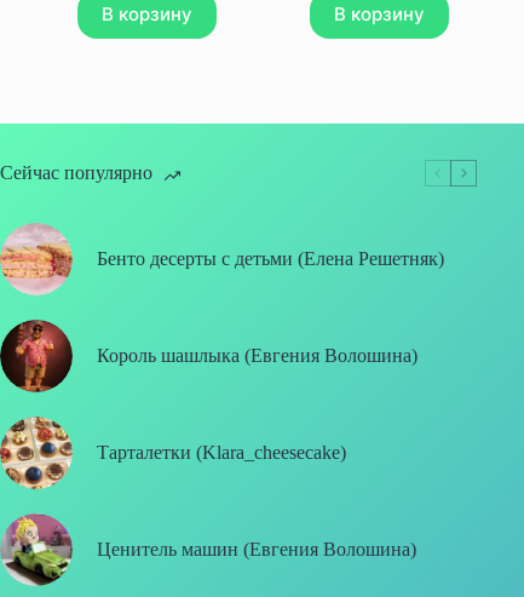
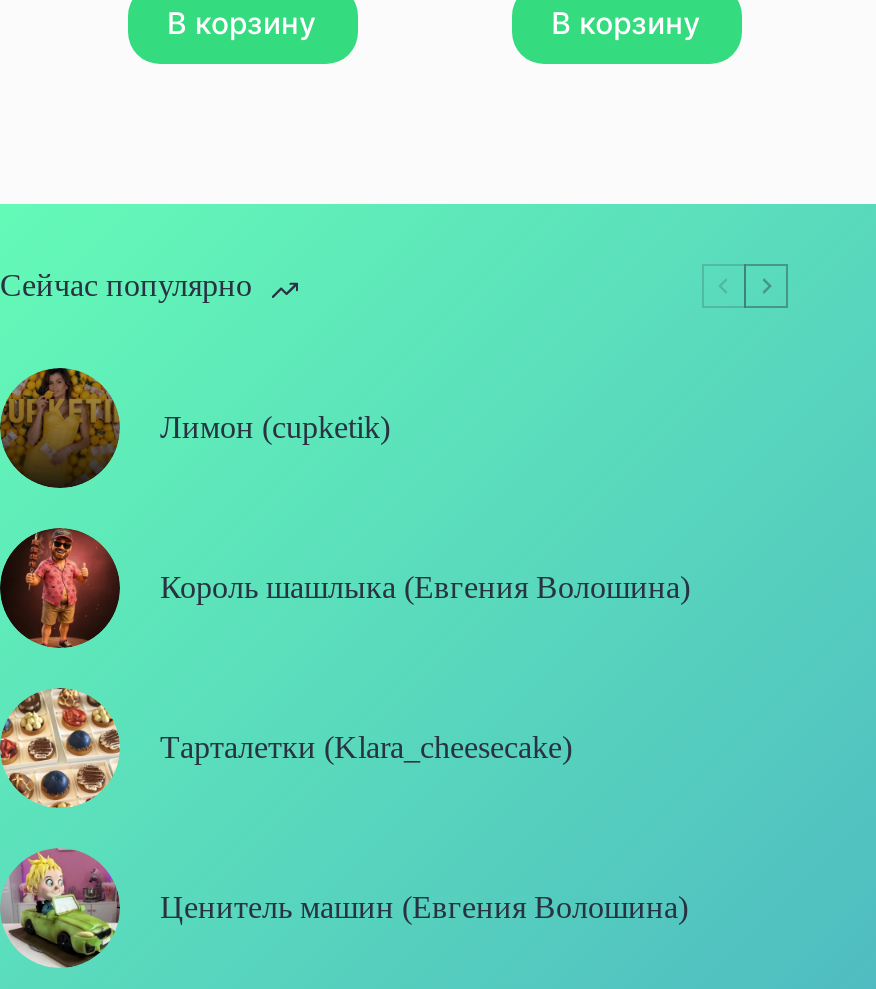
[4,222,444,297] [image] | Бенто десерты с детьми (Елена Решетняк) -> [6,366,390,490] [image] | Лимон (cupketik)

